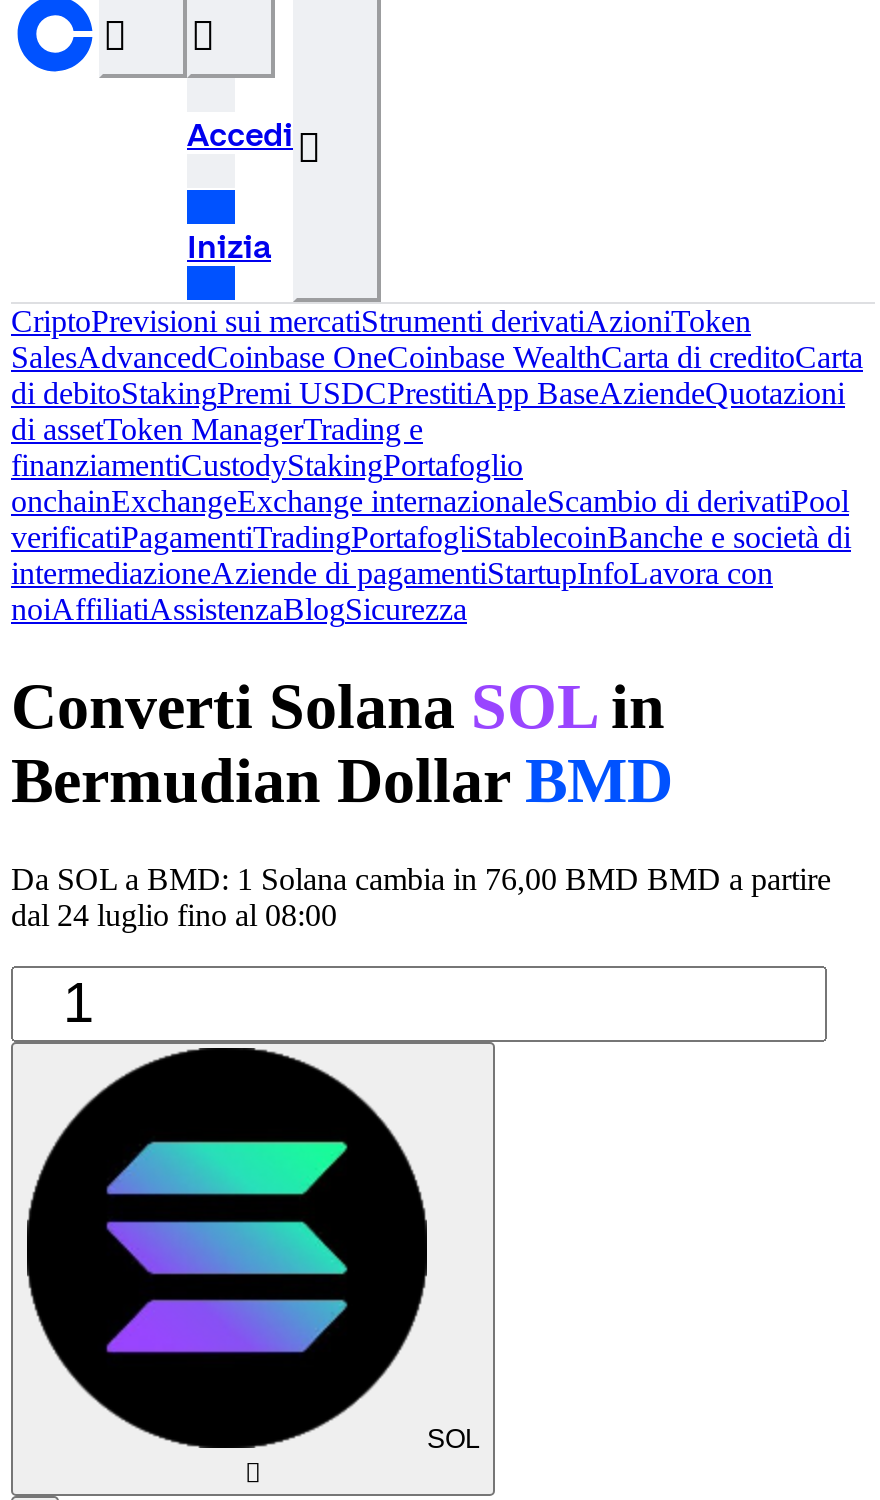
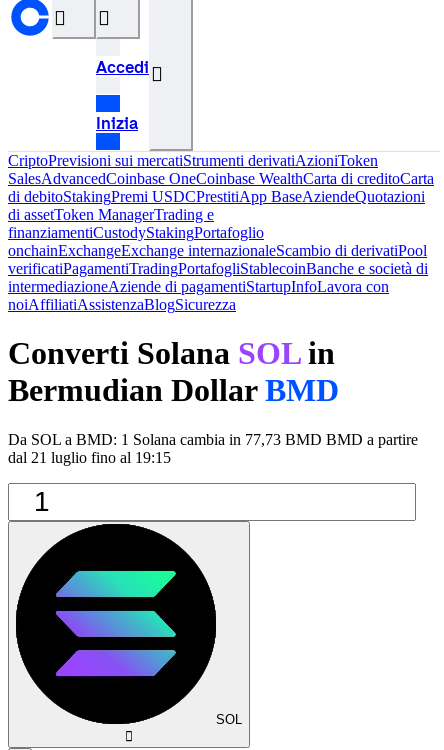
[11,862,831,896] Da SOL a BMD: 1 Solana cambia in 76,00 BMD BMD a partire -> [8,431,418,448] Da SOL a BMD: 1 Solana cambia in 77,73 BMD BMD a partire
[11,898,337,932] dal 24 luglio fino al 08:00 -> [8,449,171,466] dal 21 luglio fino al 19:15

